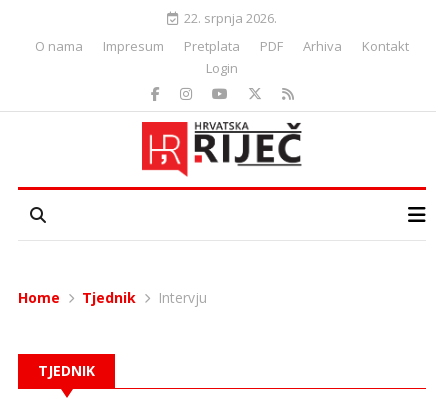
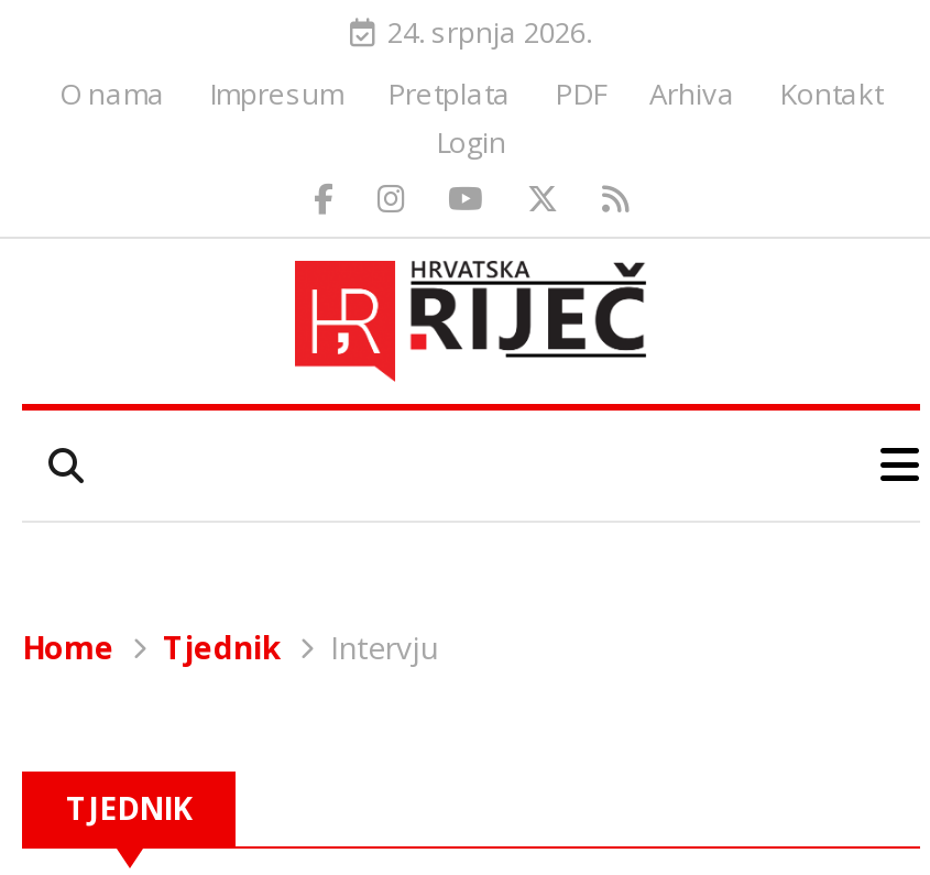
[178,9,277,27] 22. srpnja 2026. -> [374,12,592,52] 24. srpnja 2026.

